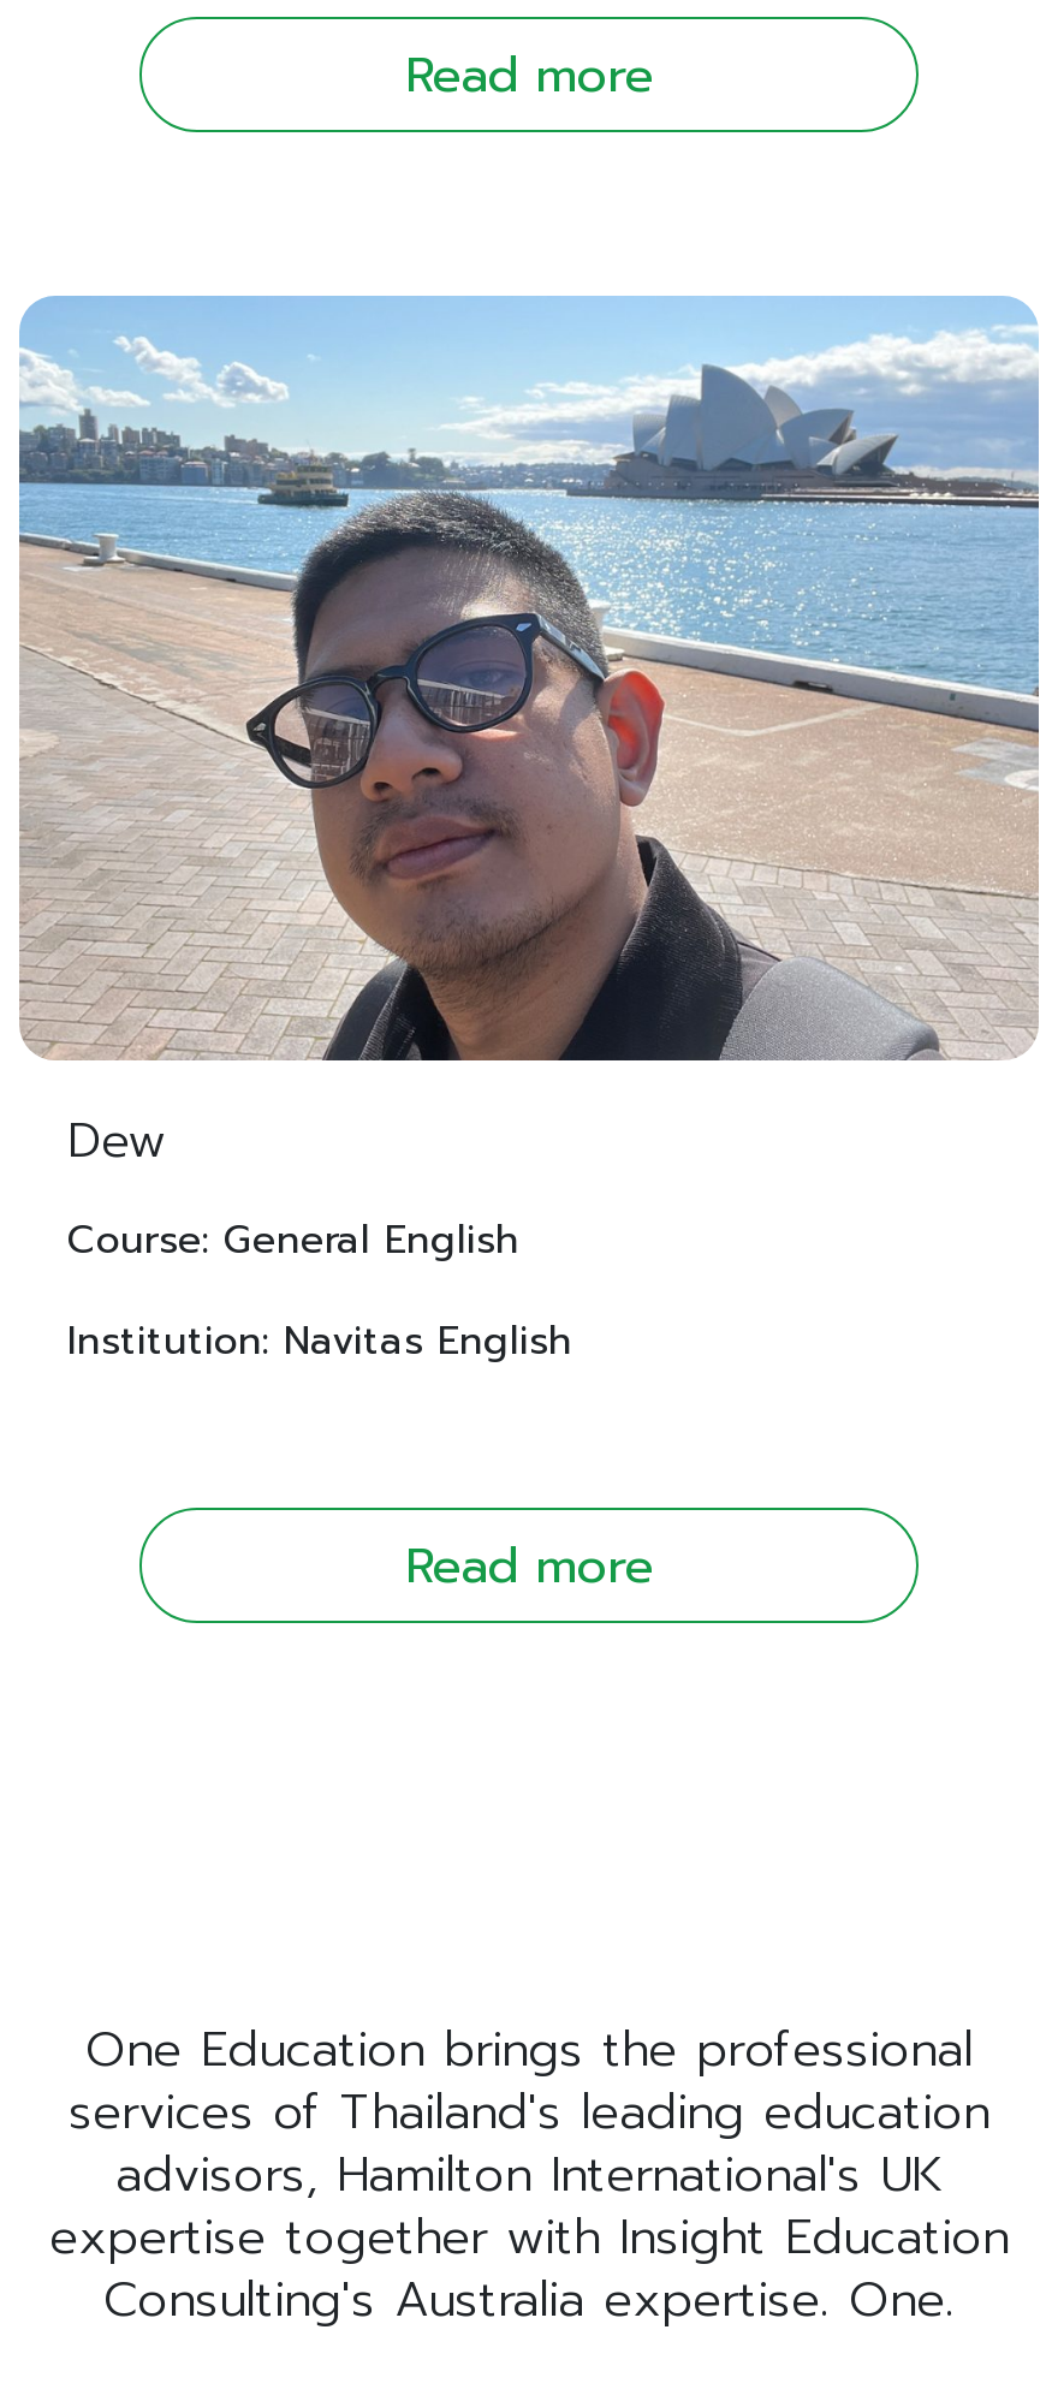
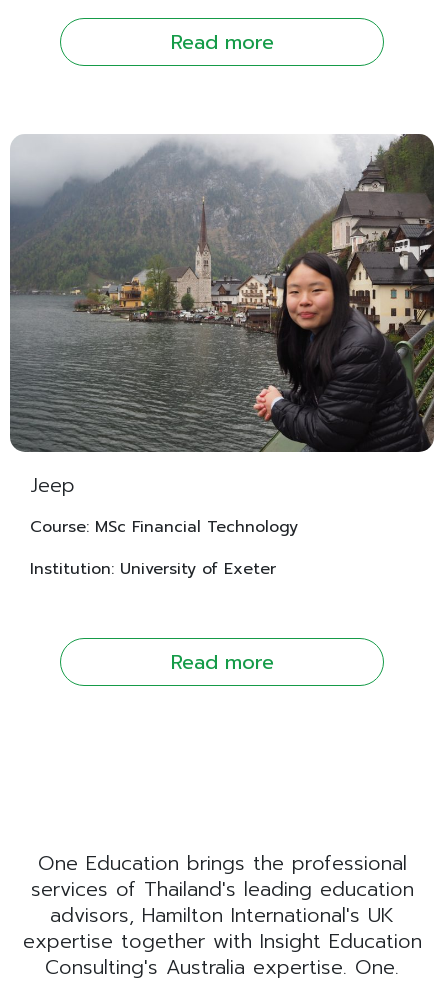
[17,293,1041,1174] [image] | Dew -> [9,133,435,500] [image] | Jeep
[67,1210,519,1268] Course: General English -> [30,515,298,539] Course: MSc Financial Technology
[67,1311,572,1369] Institution: Navitas English -> [30,557,276,581] Institution: University of Exeter

